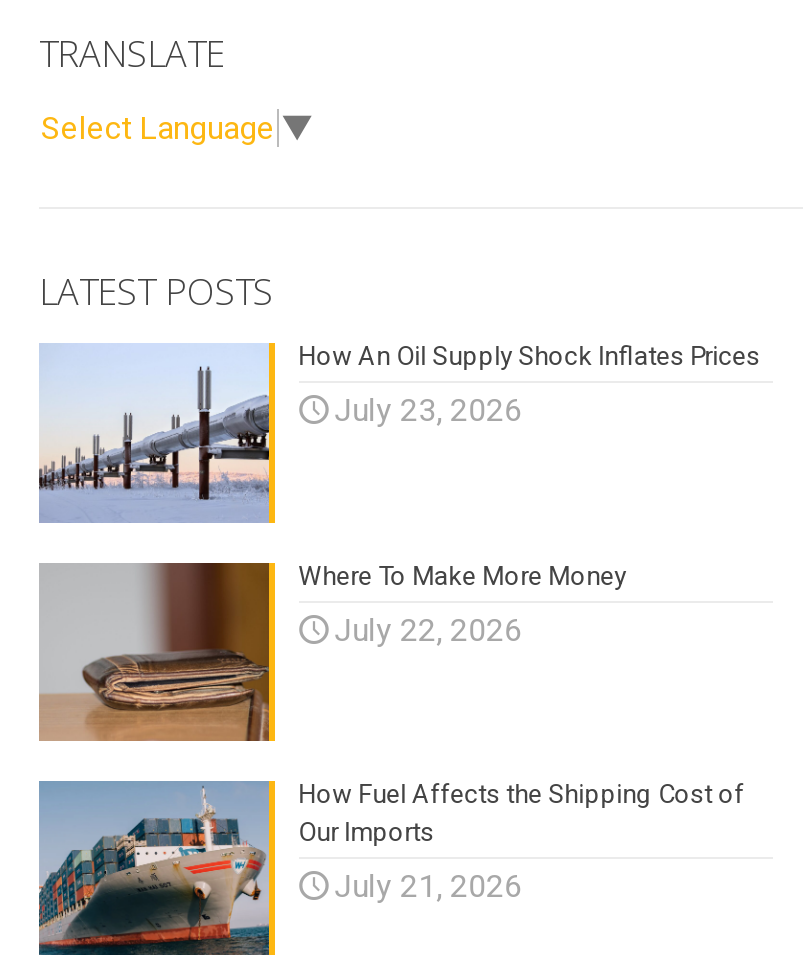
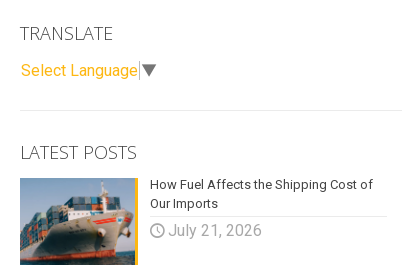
[39,341,760,525] [image] | How An Oil Supply Shock Inflates Prices | July 23, 2026 -> none
[37,560,626,743] [image] | Where To Make More Money | July 22, 2026 -> none

